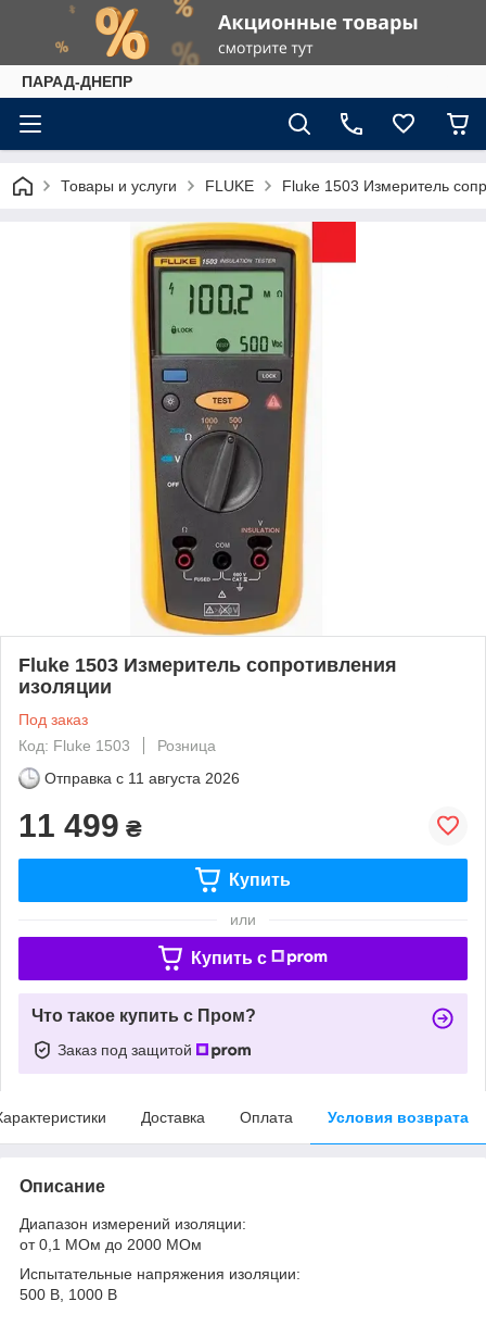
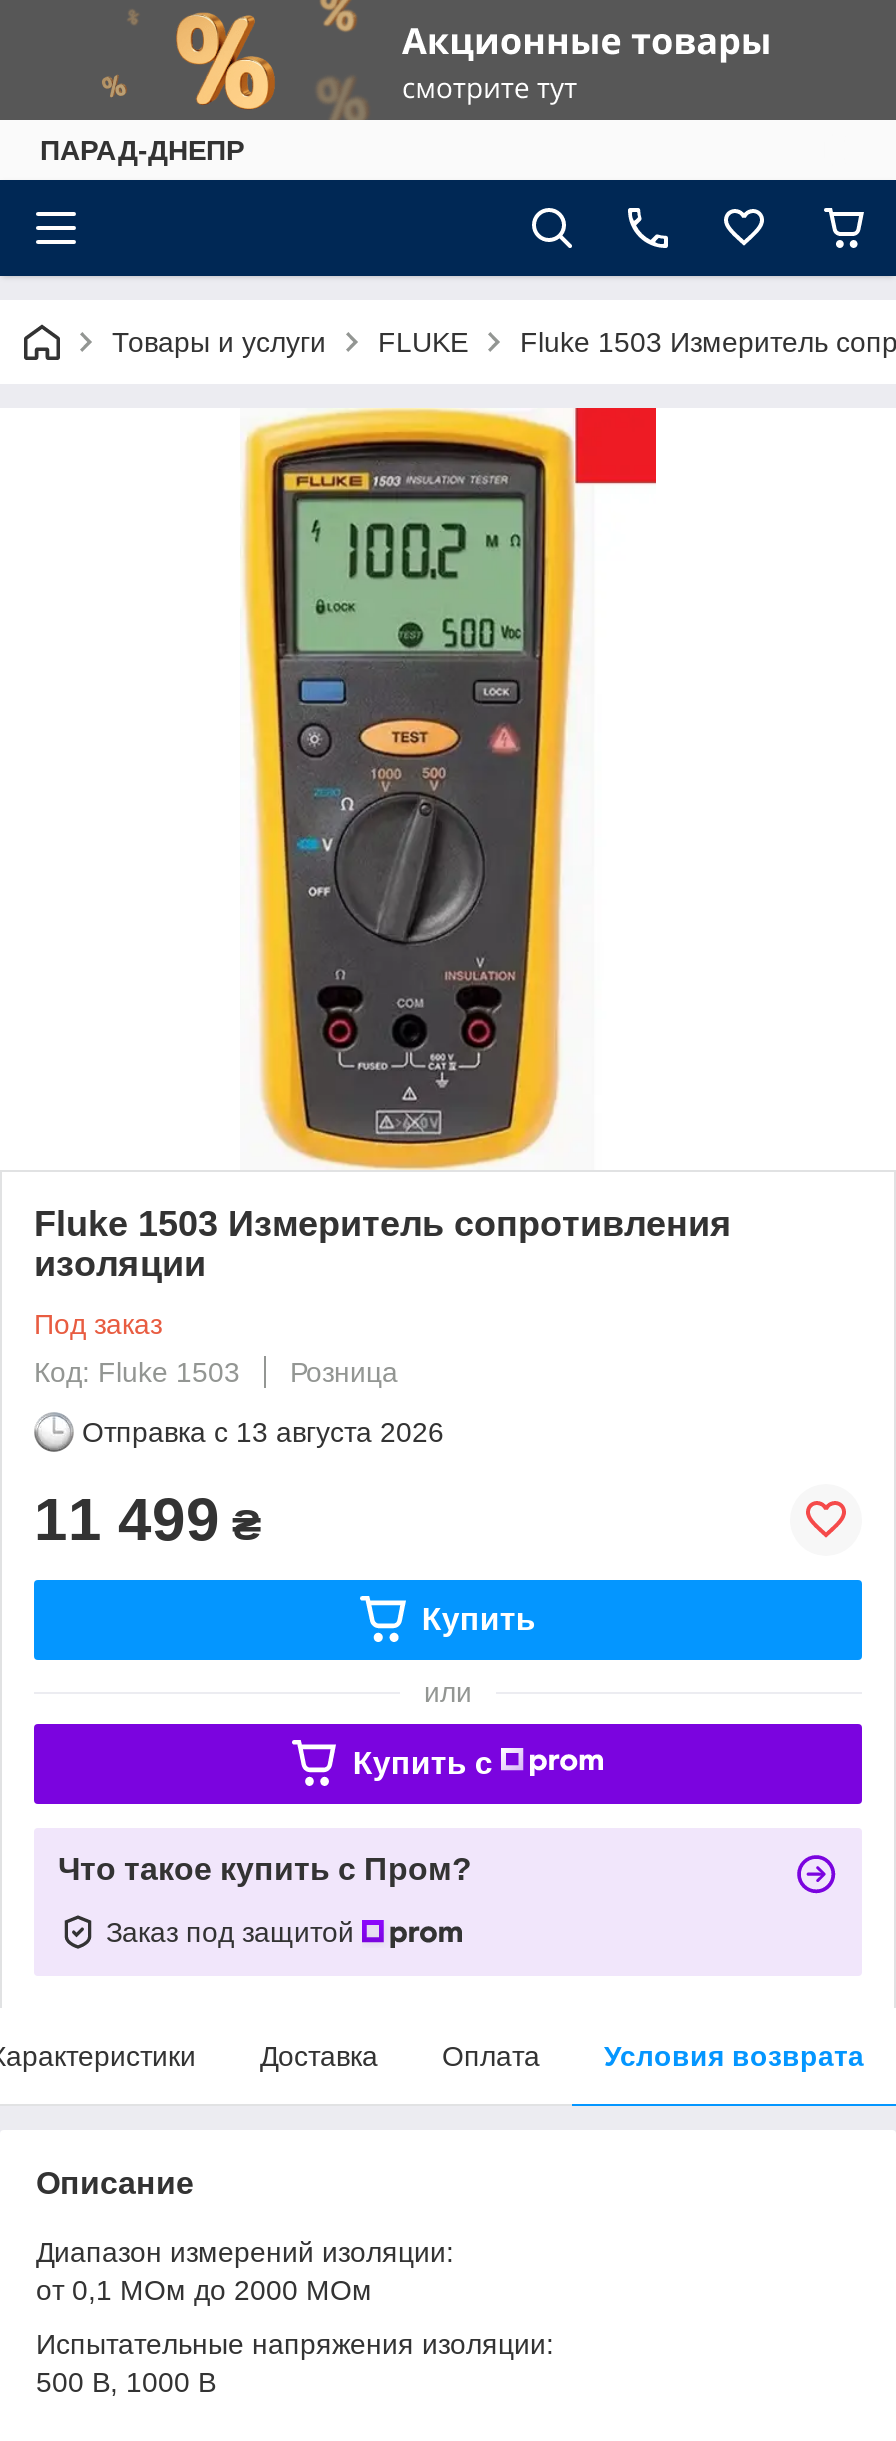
[44,769,240,787] Отправка с 11 августа 2026 -> [82,1416,444,1448] Отправка с 13 августа 2026

